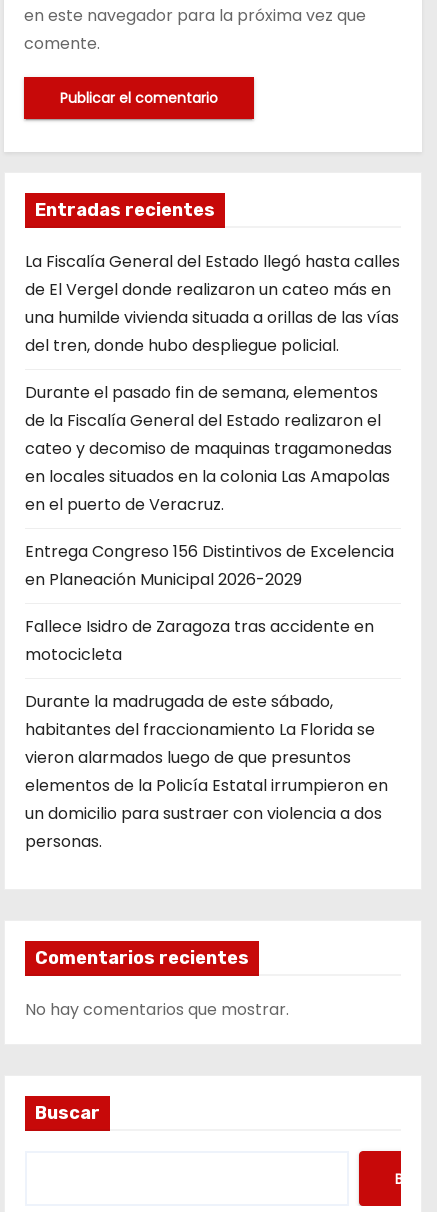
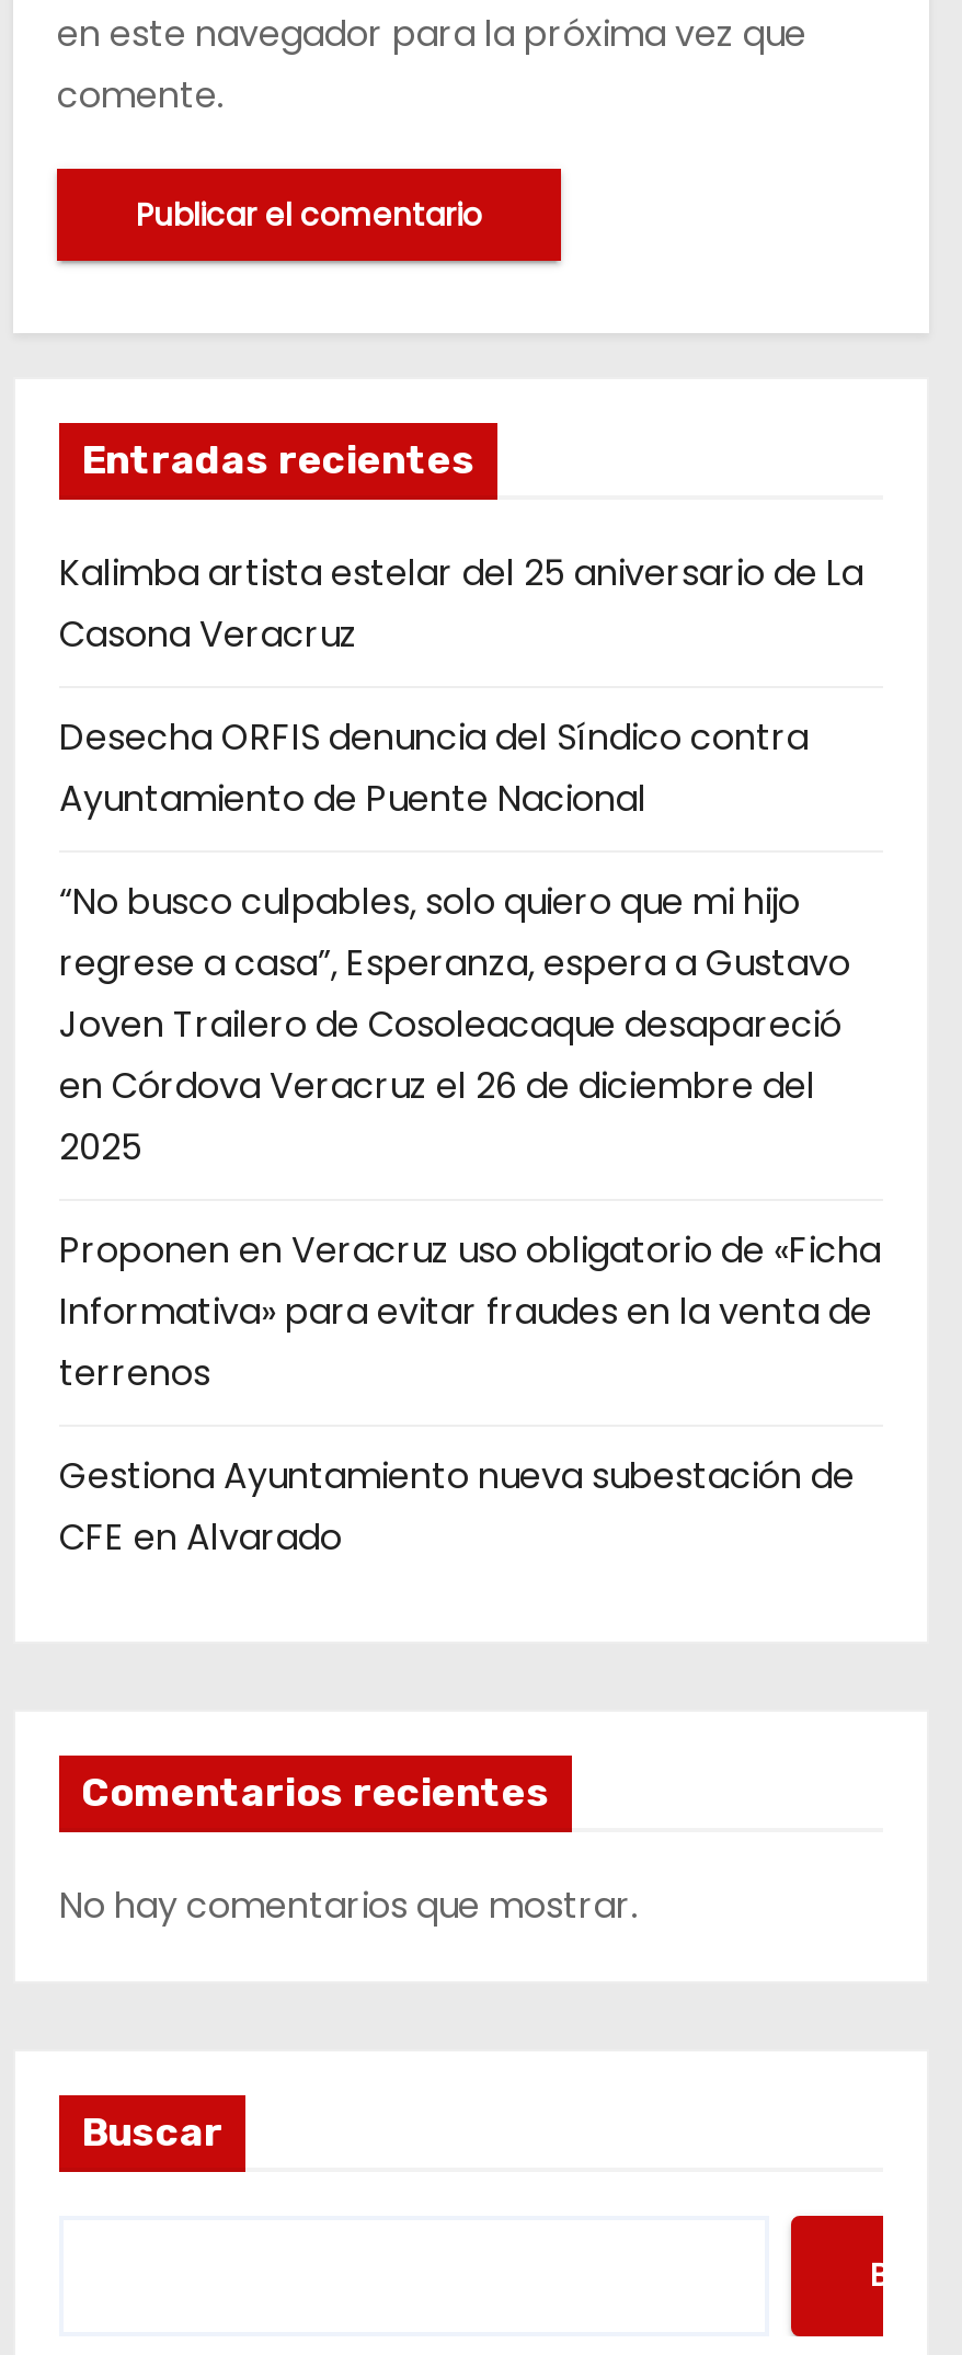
[25,250,400,357] La Fiscalía General del Estado llegó hasta calles | de El Vergel donde realizaron un cateo más en | una humilde vivienda situada a orillas de las vías | del tren, donde hubo despliegue policial. -> [59,548,863,660] Kalimba artista estelar del 25 aniversario de La | Casona Veracruz
[25,381,392,516] Durante el pasado fin de semana, elementos | de la Fiscalía General del Estado realizaron el | cateo y decomiso de maquinas tragamonedas | en locales situados en la colonia Las Amapolas | en el puerto de Veracruz. -> [59,713,809,825] Desecha ORFIS denuncia del Síndico contra | Ayuntamiento de Puente Nacional
[25,540,394,591] Entrega Congreso 156 Distintivos de Excelencia | en Planeación Municipal 2026-2029 -> [59,877,850,1173] “No busco culpables, solo quiero que mi hijo | regrese a casa”, Esperanza, espera a Gustavo | Joven Trailero de Cosoleacaque desapareció | en Córdova Veracruz el 26 de diciembre del | 2025
[25,615,374,666] Fallece Isidro de Zaragoza tras accidente en | motocicleta -> [59,1226,881,1399] Proponen en Veracruz uso obligatorio de «Ficha | Informativa» para evitar fraudes en la venta de | terrenos
[25,690,388,853] Durante la madrugada de este sábado, | habitantes del fraccionamiento La Florida se | vieron alarmados luego de que presuntos | elementos de la Policía Estatal irrumpieron en | un domicilio para sustraer con violencia a dos | personas. -> [59,1451,855,1563] Gestiona Ayuntamiento nueva subestación de | CFE en Alvarado

